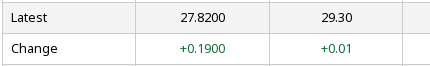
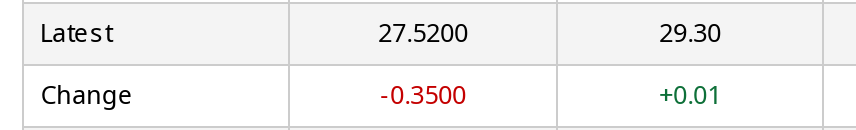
[180,9,225,26] 27.8200 -> [378,16,468,50] 27.5200
[180,40,225,57] +0.1900 -> [380,78,466,112] -0.3500

